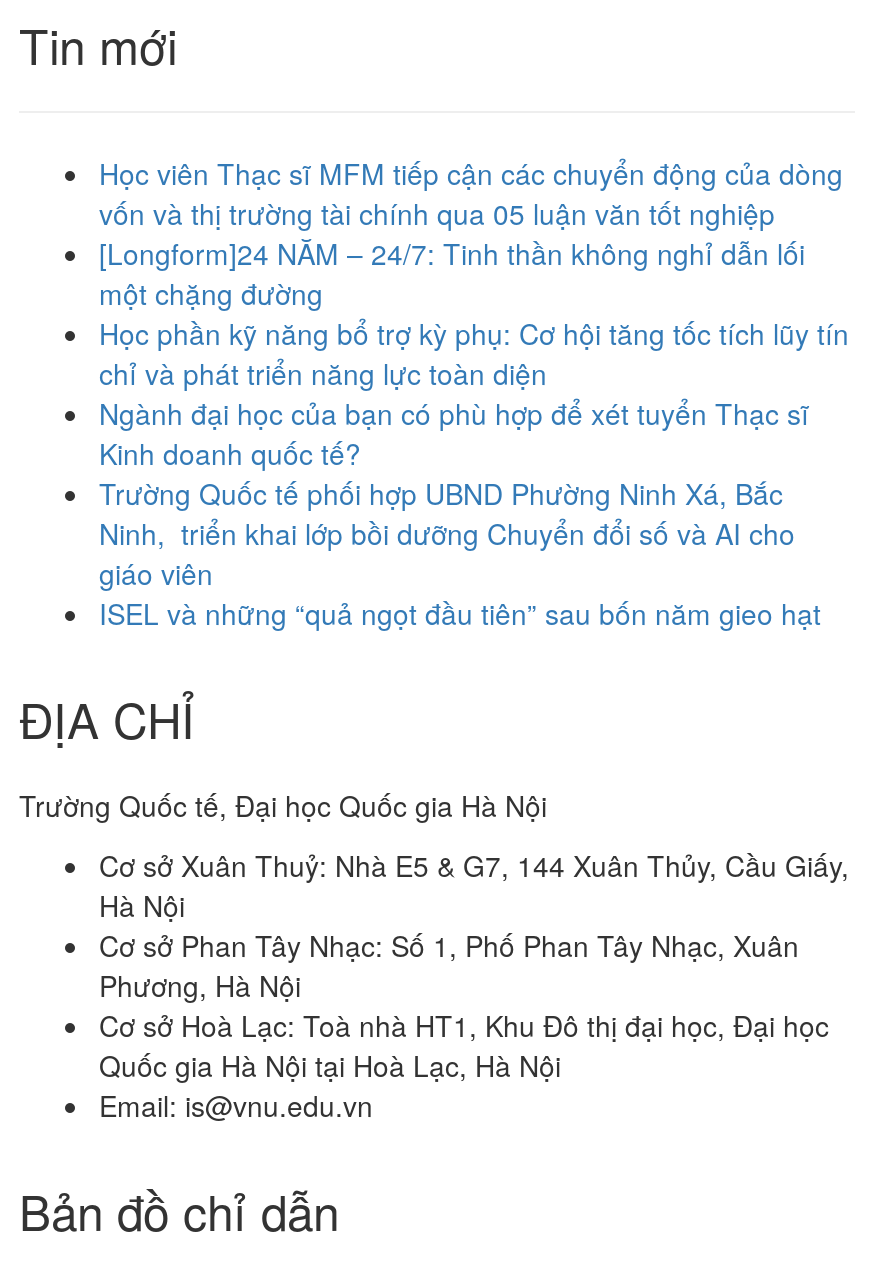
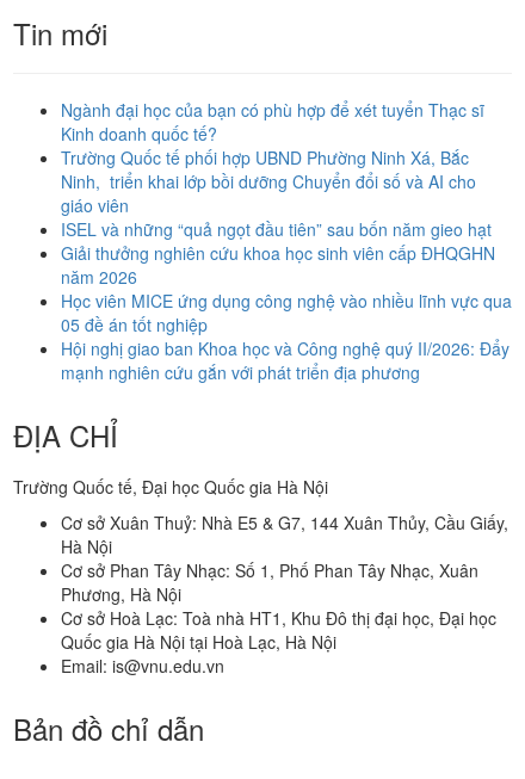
[99,153,849,393] Học viên Thạc sĩ MFM tiếp cận các chuyển động của dòng | vốn và thị trường tài chính qua 05 luận văn tốt nghiệp | [Longform]24 NĂM – 24/7: Tinh thần không nghỉ dẫn lối | một chặng đường | Học phần kỹ năng bổ trợ kỳ phụ: Cơ hội tăng tốc tích lũy tín | chỉ và phát triển năng lực toàn diện -> none
moved [99,393,821,633] -> [61,98,492,241]: Ngành đại học của bạn có phù hợp để xét tuyển Thạc sĩ | Kinh doanh quốc tế? | Trường Quốc tế phối hợp UBND Phường Ninh Xá, Bắc | Ninh, triển khai lớp bồi dưỡng Chuyển đổi số và AI cho | giáo viên | ISEL và những “quả ngọt đầu tiên” sau bốn năm gieo hạt
none -> [61,241,512,384] Giải thưởng nghiên cứu khoa học sinh viên cấp ĐHQGHN | năm 2026 | Học viên MICE ứng dụng công nghệ vào nhiều lĩnh vực qua | 05 đề án tốt nghiệp | Hội nghị giao ban Khoa học và Công nghệ quý II/2026: Đẩy | mạnh nghiên cứu gắn với phát triển địa phương

